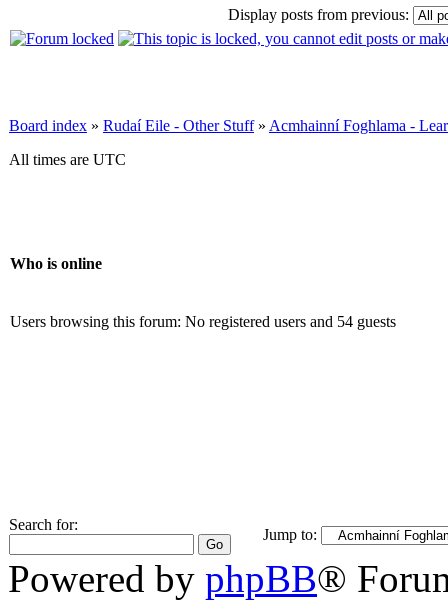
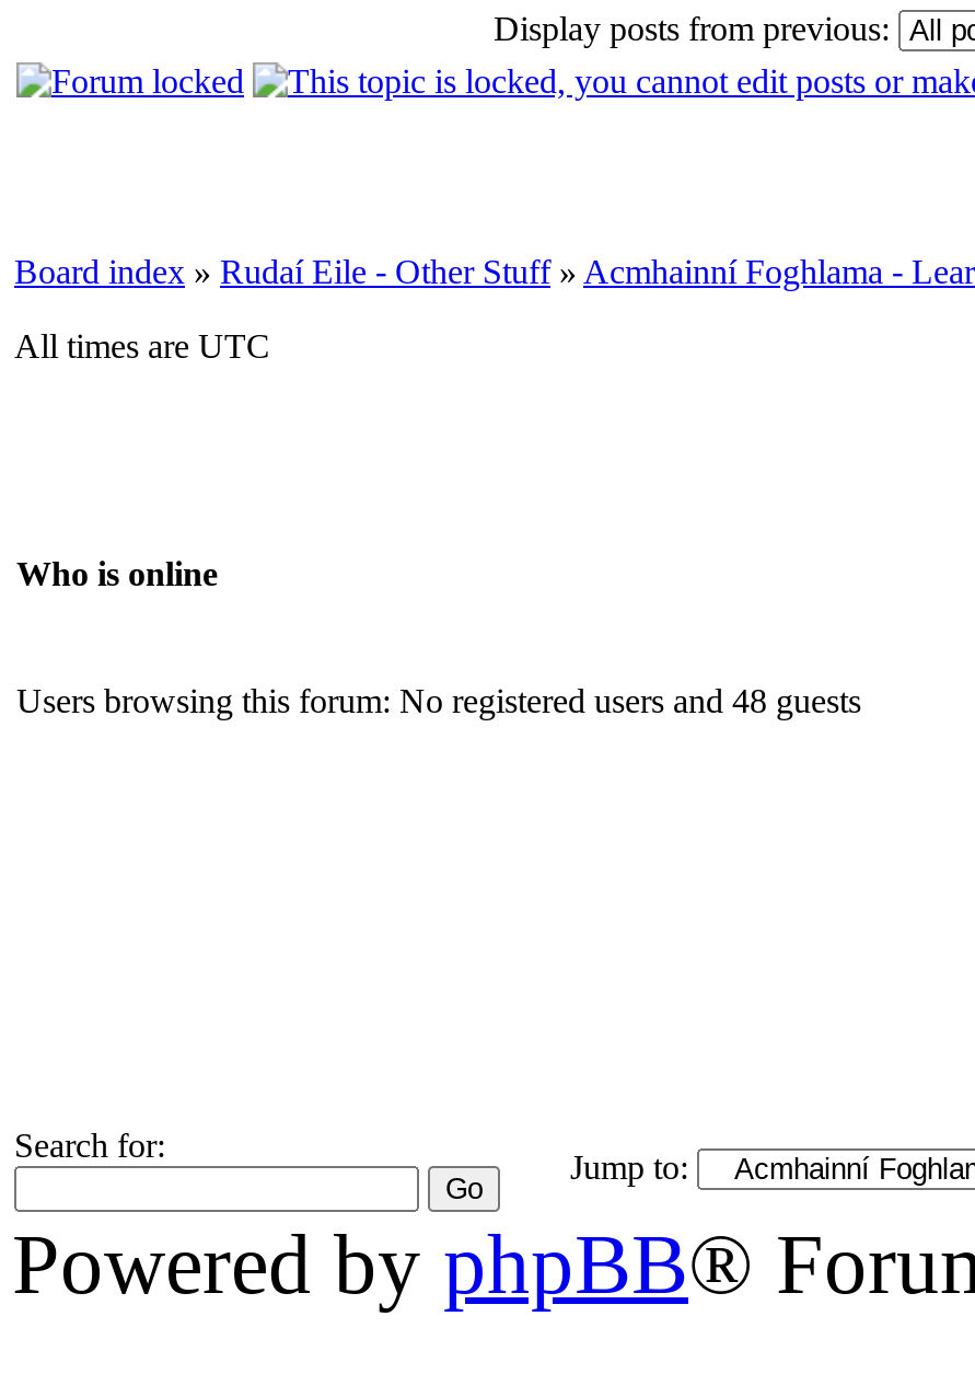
[10,313,396,330] Users browsing this forum: No registered users and 54 guests -> [16,683,861,720] Users browsing this forum: No registered users and 48 guests

